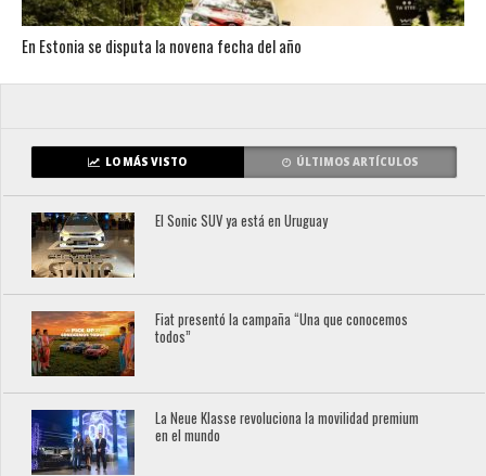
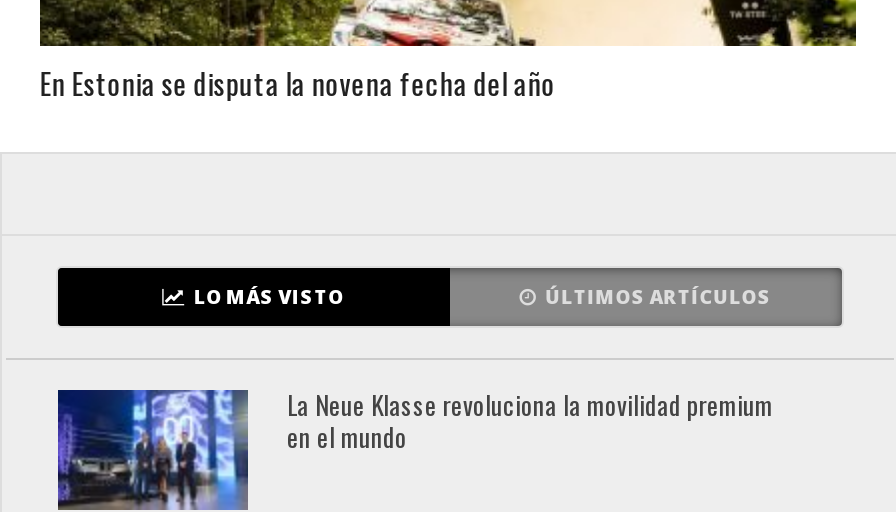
[30,210,328,279] [image] | El Sonic SUV ya está en Uruguay -> none
[30,308,408,377] [image] | Fiat presentó la campaña “Una que conocemos | todos” -> none

